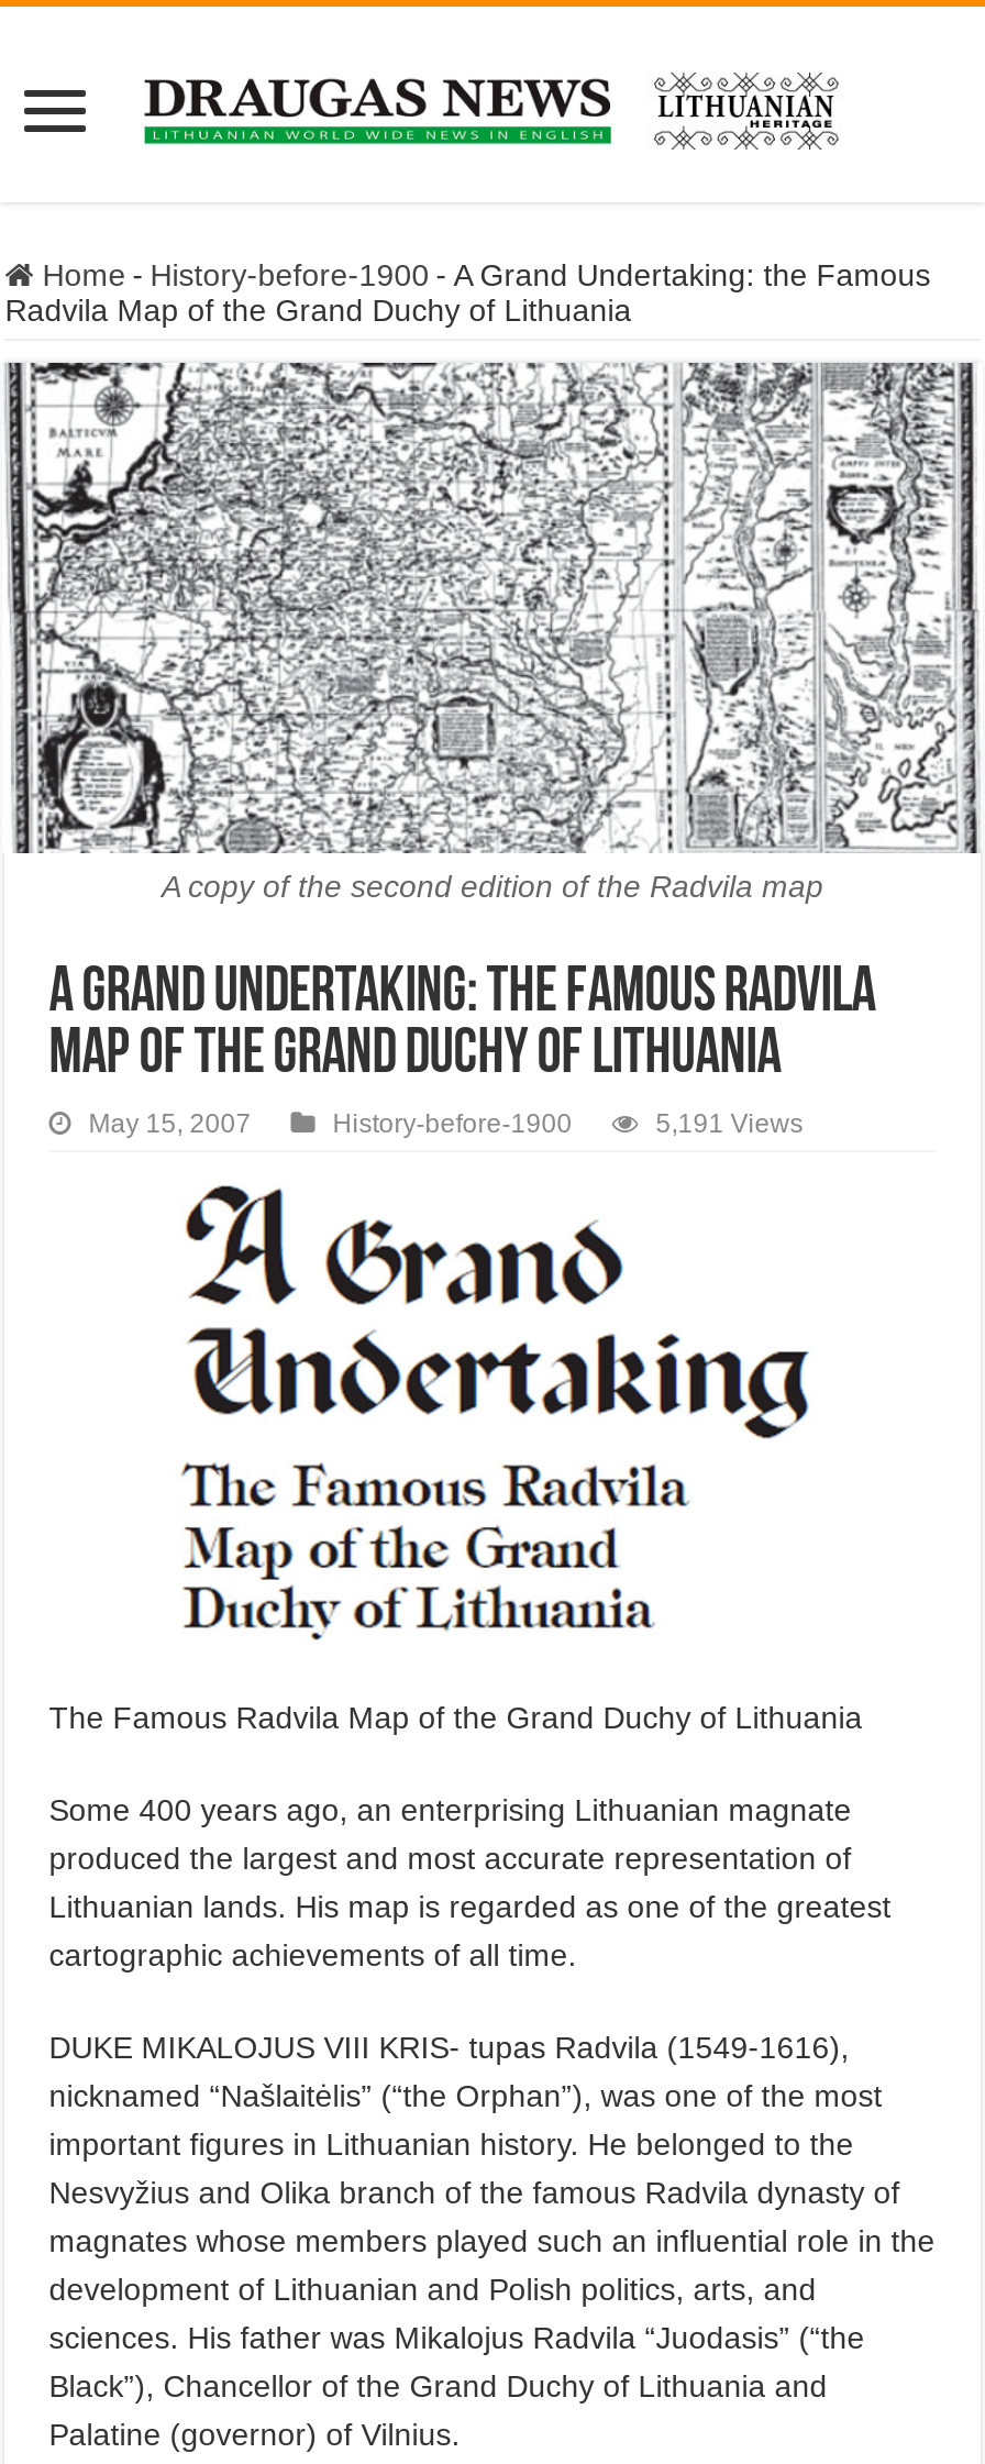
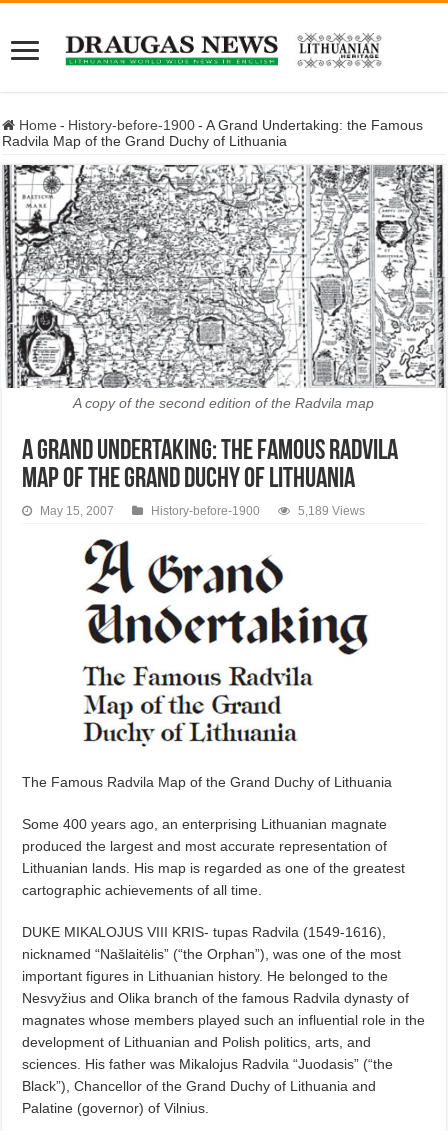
[656,1108,803,1139] 5,191 Views -> [298,504,365,518] 5,189 Views

